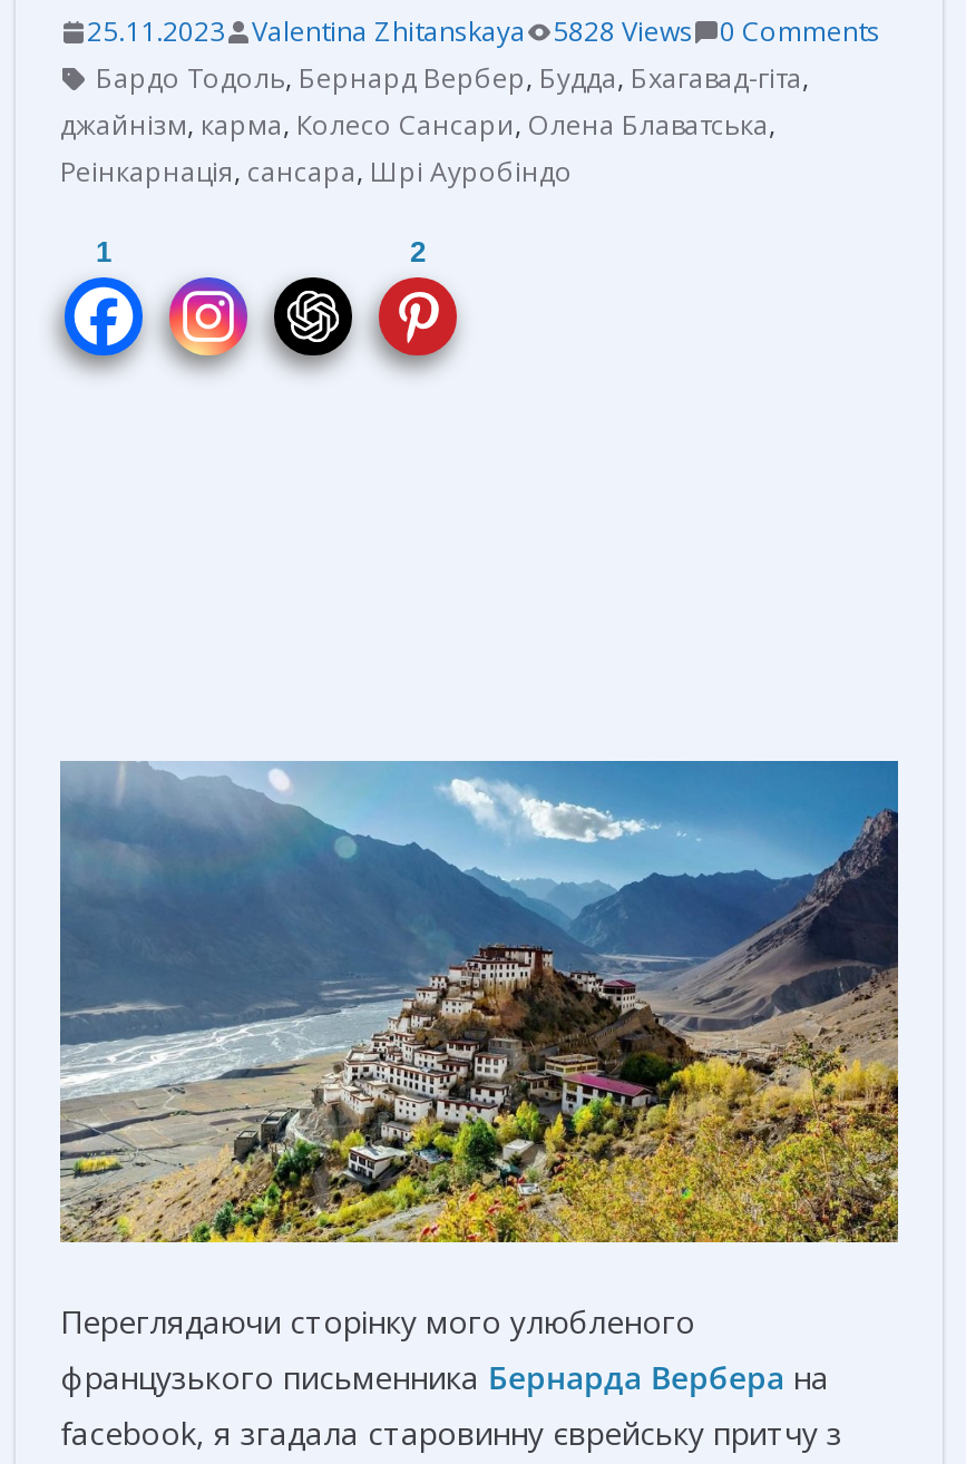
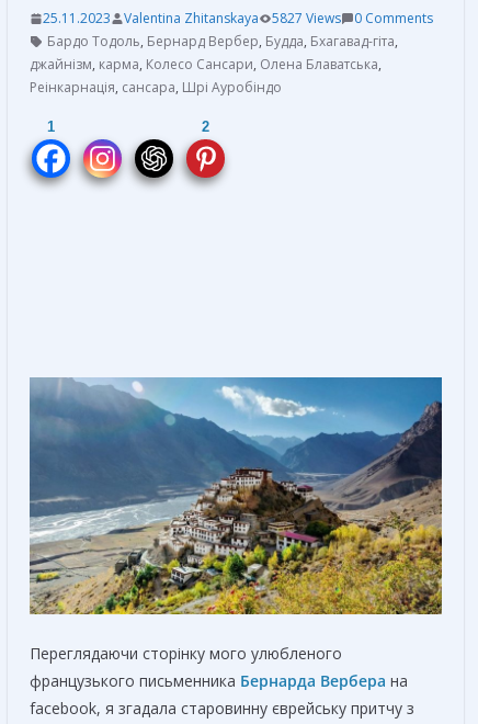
[87,13,880,51] 25.11.2023 Valentina Zhitanskaya 5828 Views 0 Comments -> [43,9,433,28] 25.11.2023 Valentina Zhitanskaya 5827 Views 0 Comments

